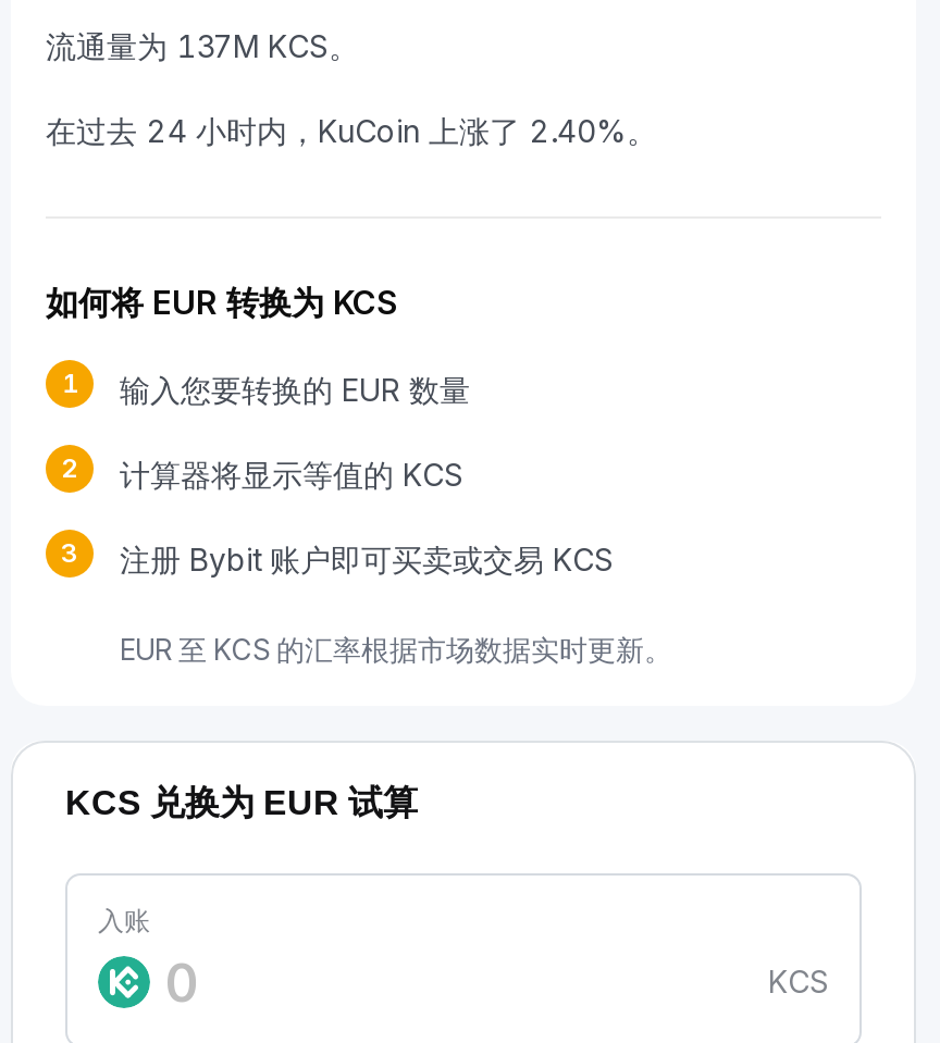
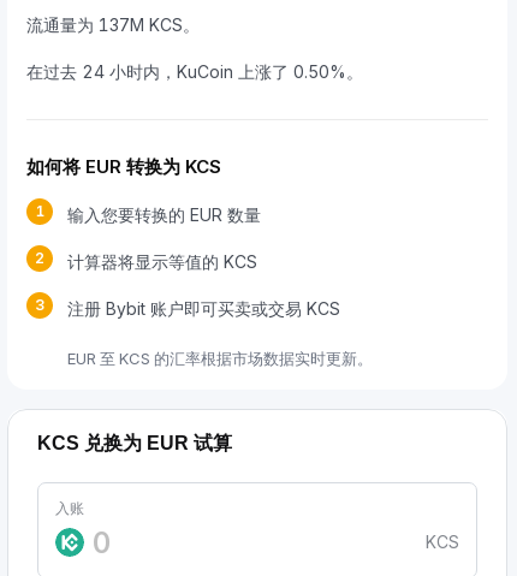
[46,112,657,149] 在过去 24 小时内，KuCoin 上涨了 2.40%。 -> [26,61,363,82] 在过去 24 小时内，KuCoin 上涨了 0.50%。

